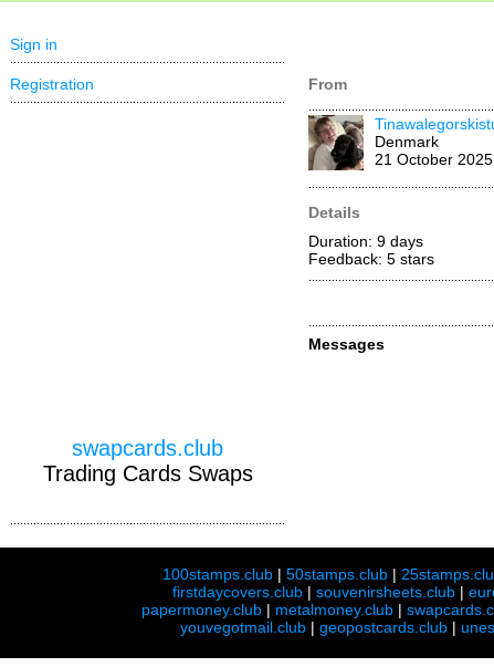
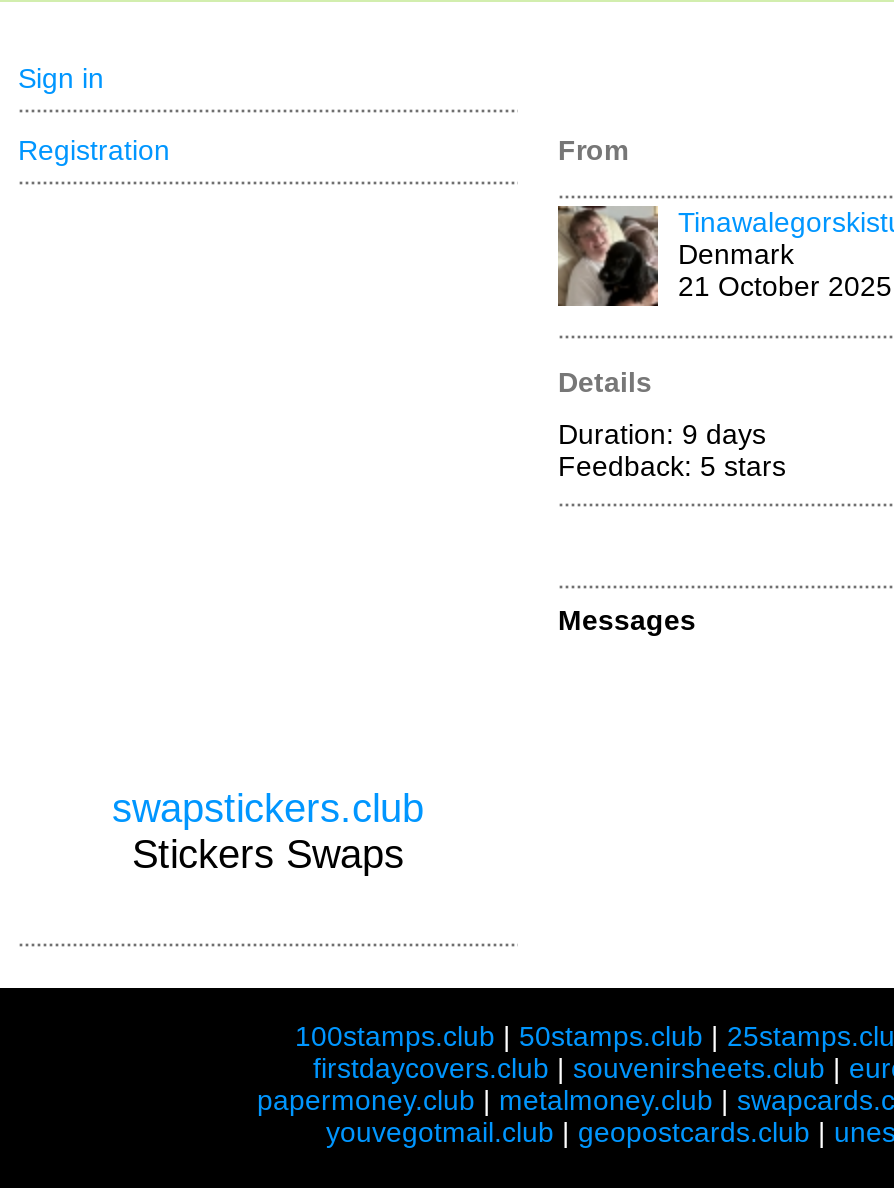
[43,436,253,486] swapcards.club | Trading Cards Swaps -> [112,786,424,876] swapstickers.club | Stickers Swaps

